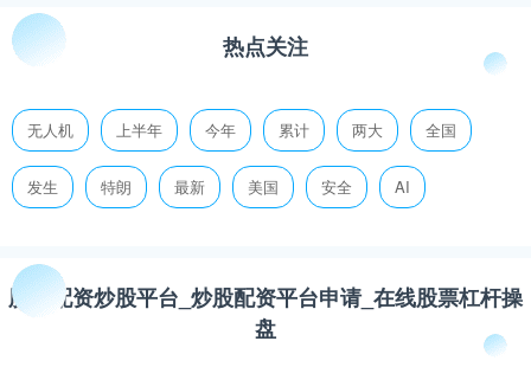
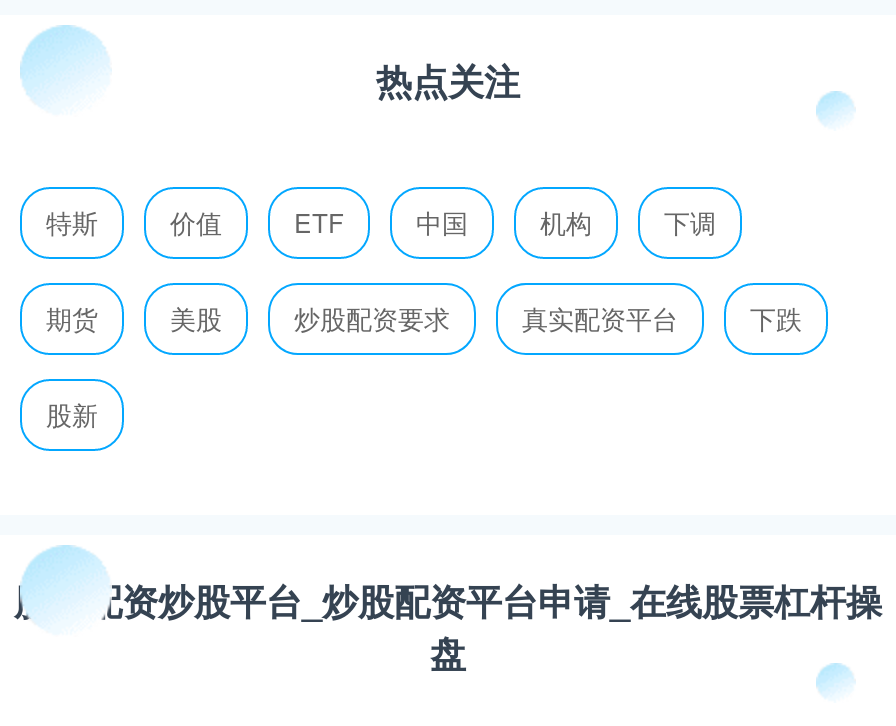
[27,118,456,198] 无人机 | 上半年 | 今年 | 累计 | 两大 | 全国 | 发生 | 特朗 | 最新 | 美国 | 安全 | AI -> [46,203,802,433] 特斯 | 价值 | ETF | 中国 | 机构 | 下调 | 期货 | 美股 | 炒股配资要求 | 真实配资平台 | 下跌 | 股新

